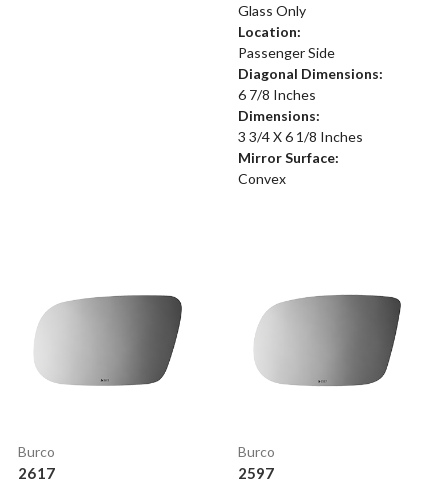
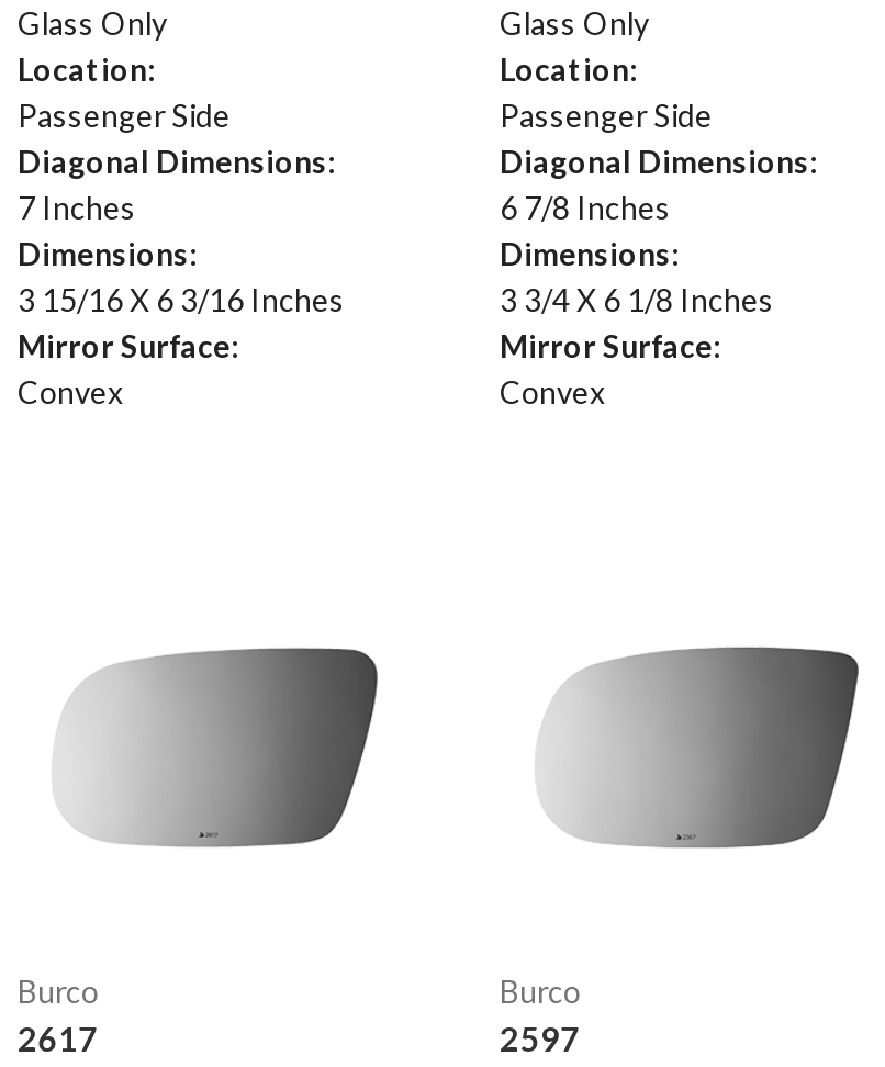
none -> [18,5,345,412] Glass Only | Location: | Passenger Side | Diagonal Dimensions: | 7 Inches | Dimensions: | 3 15/16 X 6 3/16 Inches | Mirror Surface: | Convex

